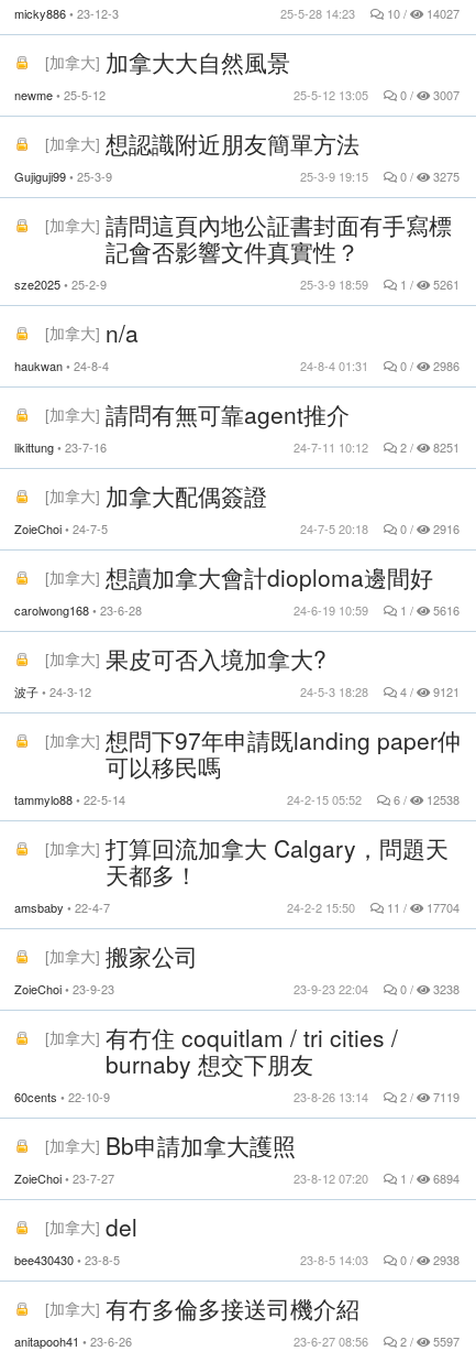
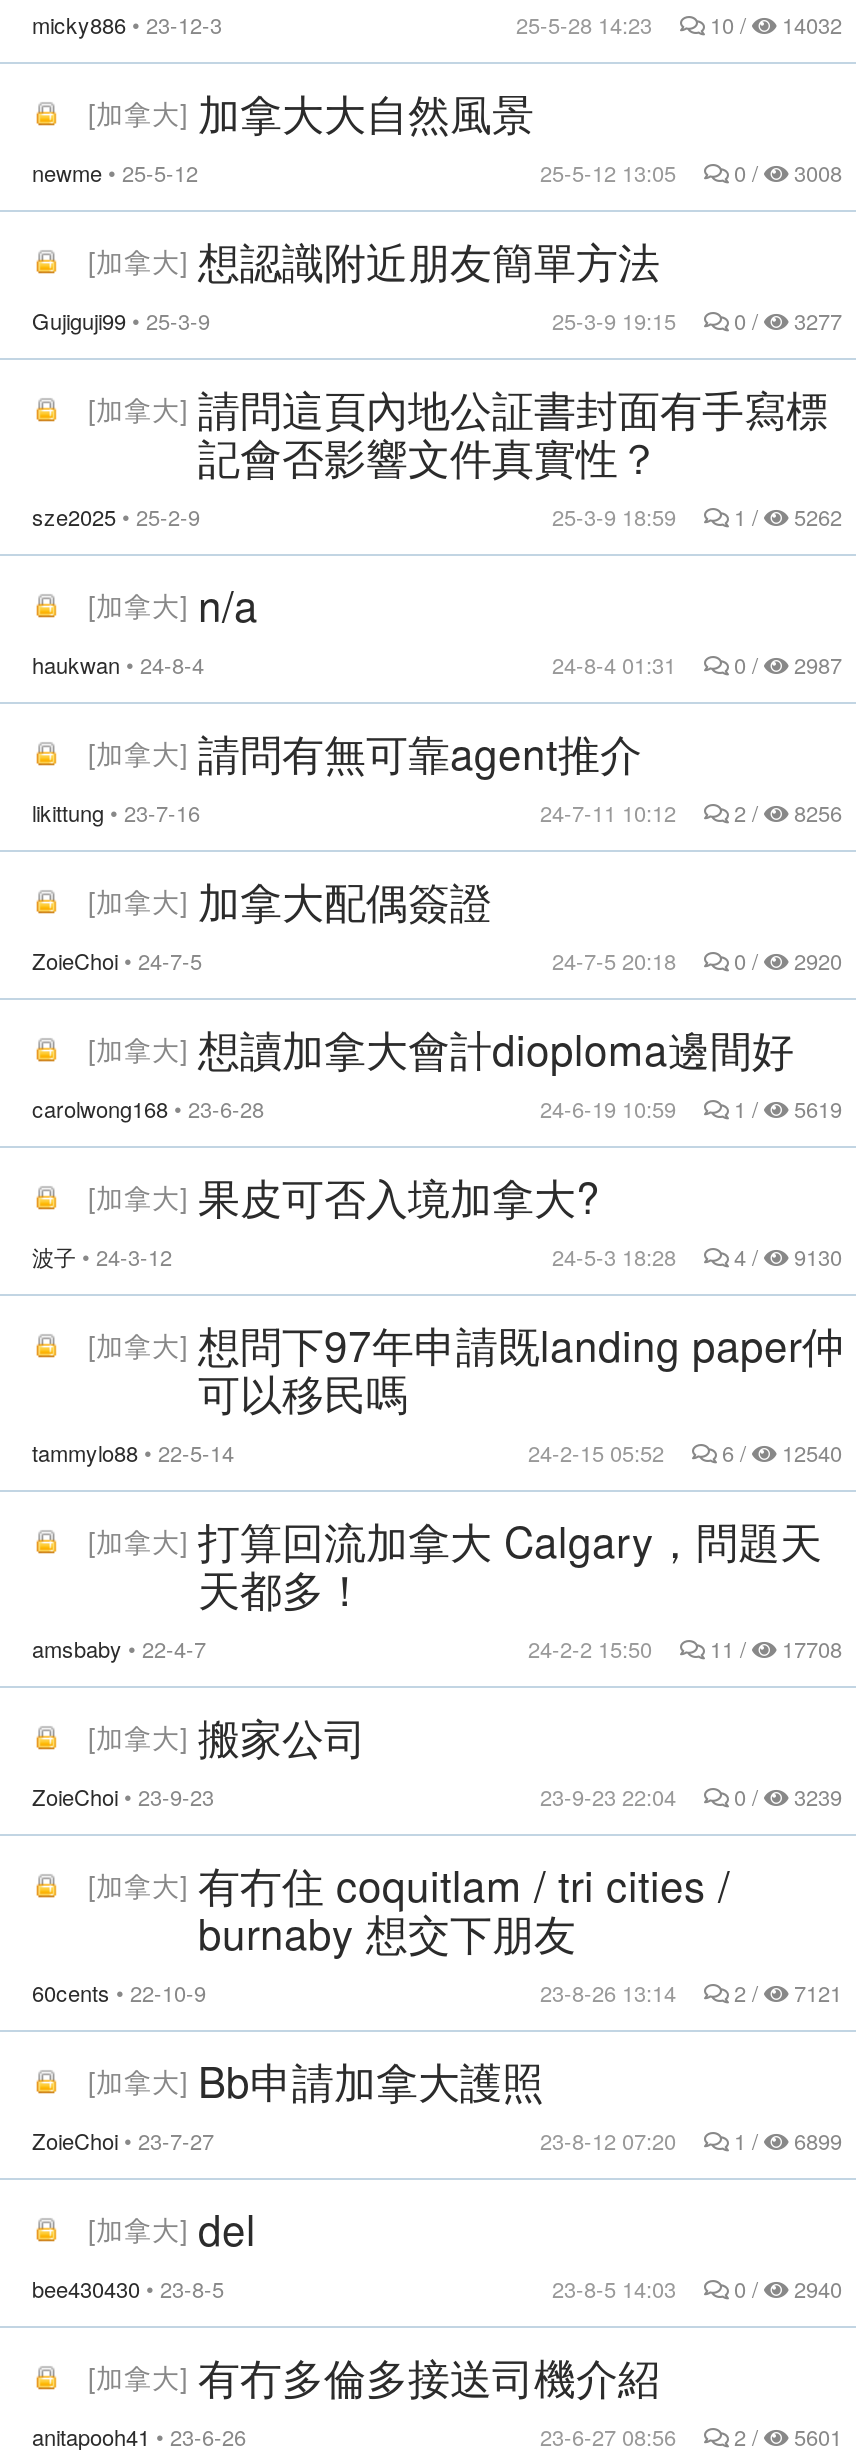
[423,4,460,22] 14027 -> [776,8,842,40] 14032
[294,86,460,103] 25-5-12 13:05 0 / 3007 -> [540,156,842,188] 25-5-12 13:05 0 / 3008
[300,167,460,185] 25-3-9 19:15 0 / 3275 -> [552,304,842,336] 25-3-9 19:15 0 / 3277
[300,275,460,293] 25-3-9 18:59 1 / 5261 -> [552,500,842,532] 25-3-9 18:59 1 / 5262
[300,357,460,374] 24-8-4 01:31 0 / 2986 -> [552,648,842,680] 24-8-4 01:31 0 / 2987
[294,438,460,456] 24-7-11 10:12 2 / 8251 -> [540,796,842,828] 24-7-11 10:12 2 / 8256
[300,520,460,537] 24-7-5 20:18 0 / 2916 -> [552,944,842,976] 24-7-5 20:18 0 / 2920
[294,601,460,619] 24-6-19 10:59 1 / 5616 -> [540,1092,842,1124] 24-6-19 10:59 1 / 5619
[300,683,460,700] 24-5-3 18:28 4 / 9121 -> [552,1240,842,1272] 24-5-3 18:28 4 / 9130
[287,791,460,808] 24-2-15 05:52 6 / 12538 -> [528,1436,842,1468] 24-2-15 05:52 6 / 12540
[287,898,460,916] 24-2-2 15:50 11 / 17704 -> [528,1632,842,1664] 24-2-2 15:50 11 / 17708
[294,980,460,998] 23-9-23 22:04 0 / 3238 -> [540,1780,842,1812] 23-9-23 22:04 0 / 3239
[294,1088,460,1105] 23-8-26 13:14 2 / 7119 -> [540,1976,842,2008] 23-8-26 13:14 2 / 7121
[294,1169,460,1187] 23-8-12 07:20 1 / 6894 -> [540,2124,842,2156] 23-8-12 07:20 1 / 6899
[300,1251,460,1268] 23-8-5 14:03 0 / 2938 -> [552,2272,842,2304] 23-8-5 14:03 0 / 2940
[294,1332,460,1350] 23-6-27 08:56 2 / 5597 -> [540,2420,842,2452] 23-6-27 08:56 2 / 5601

